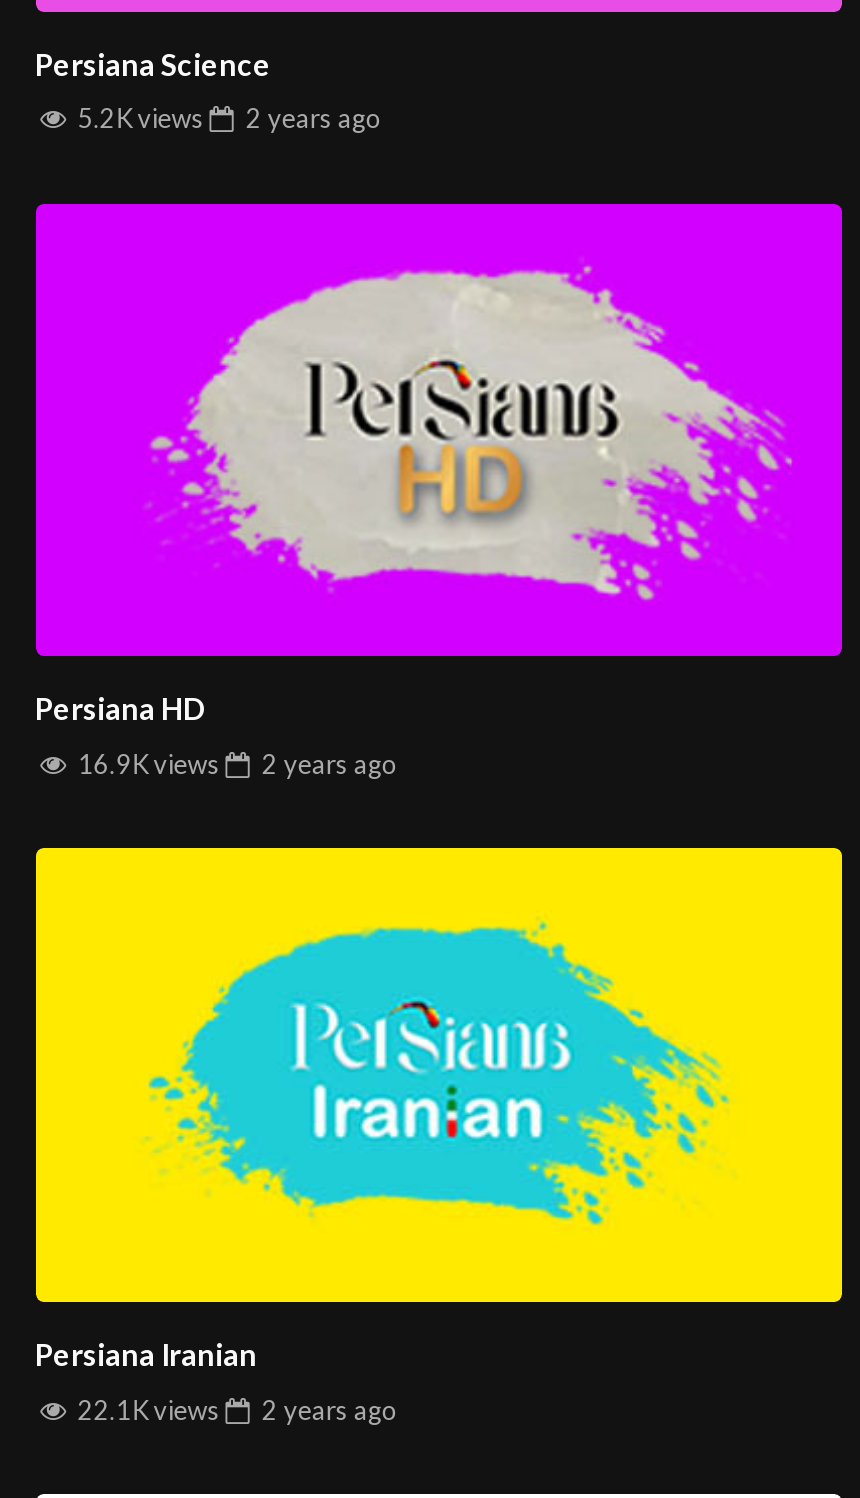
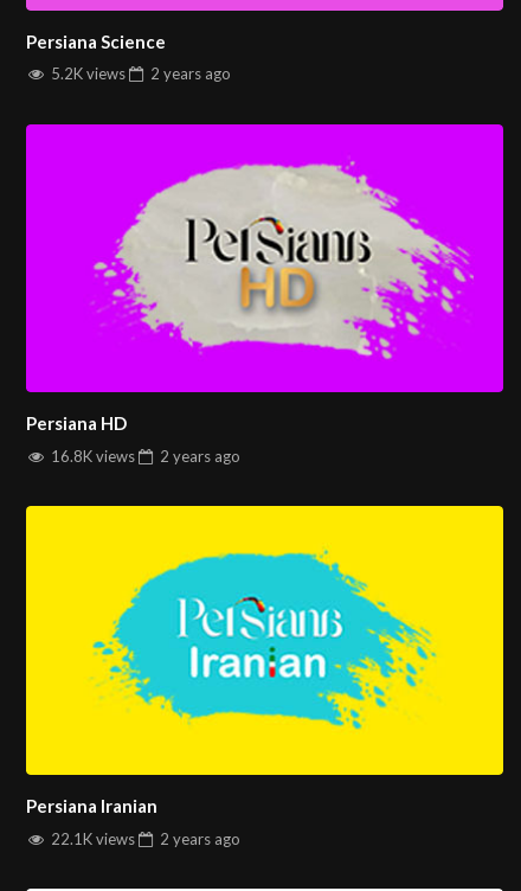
[71,748,398,780] 16.9K views 2 years ago -> [47,447,240,466] 16.8K views 2 years ago

